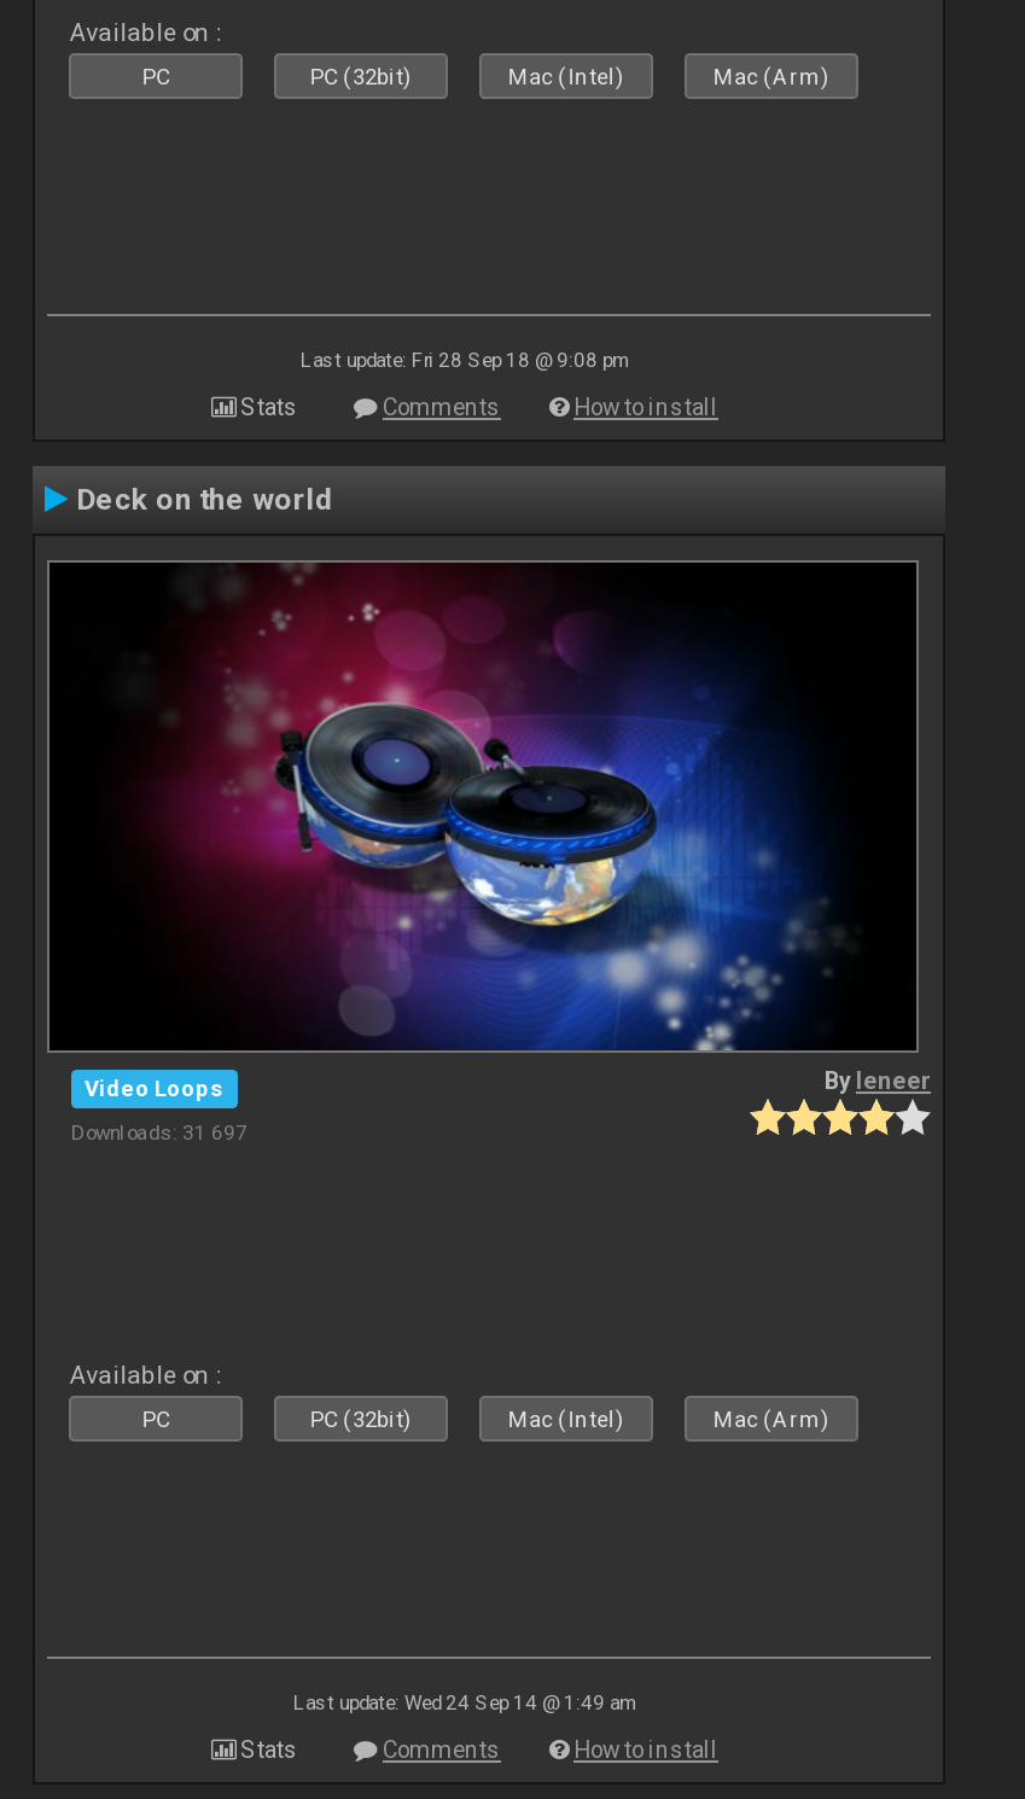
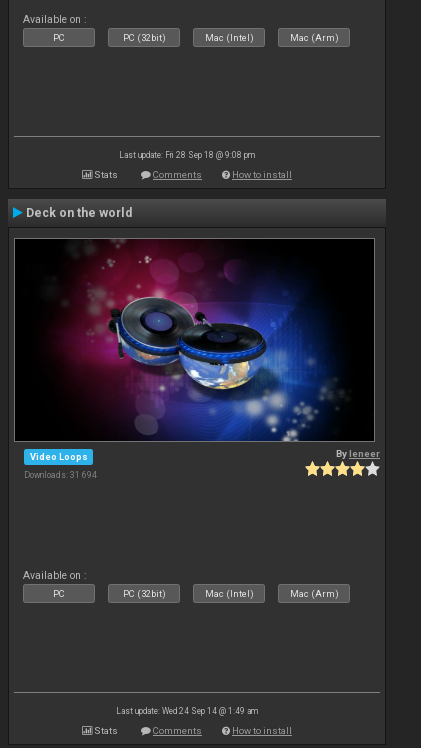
[71,1120,247,1144] Downloads: 31 697 -> [24,470,97,480] Downloads: 31 694

